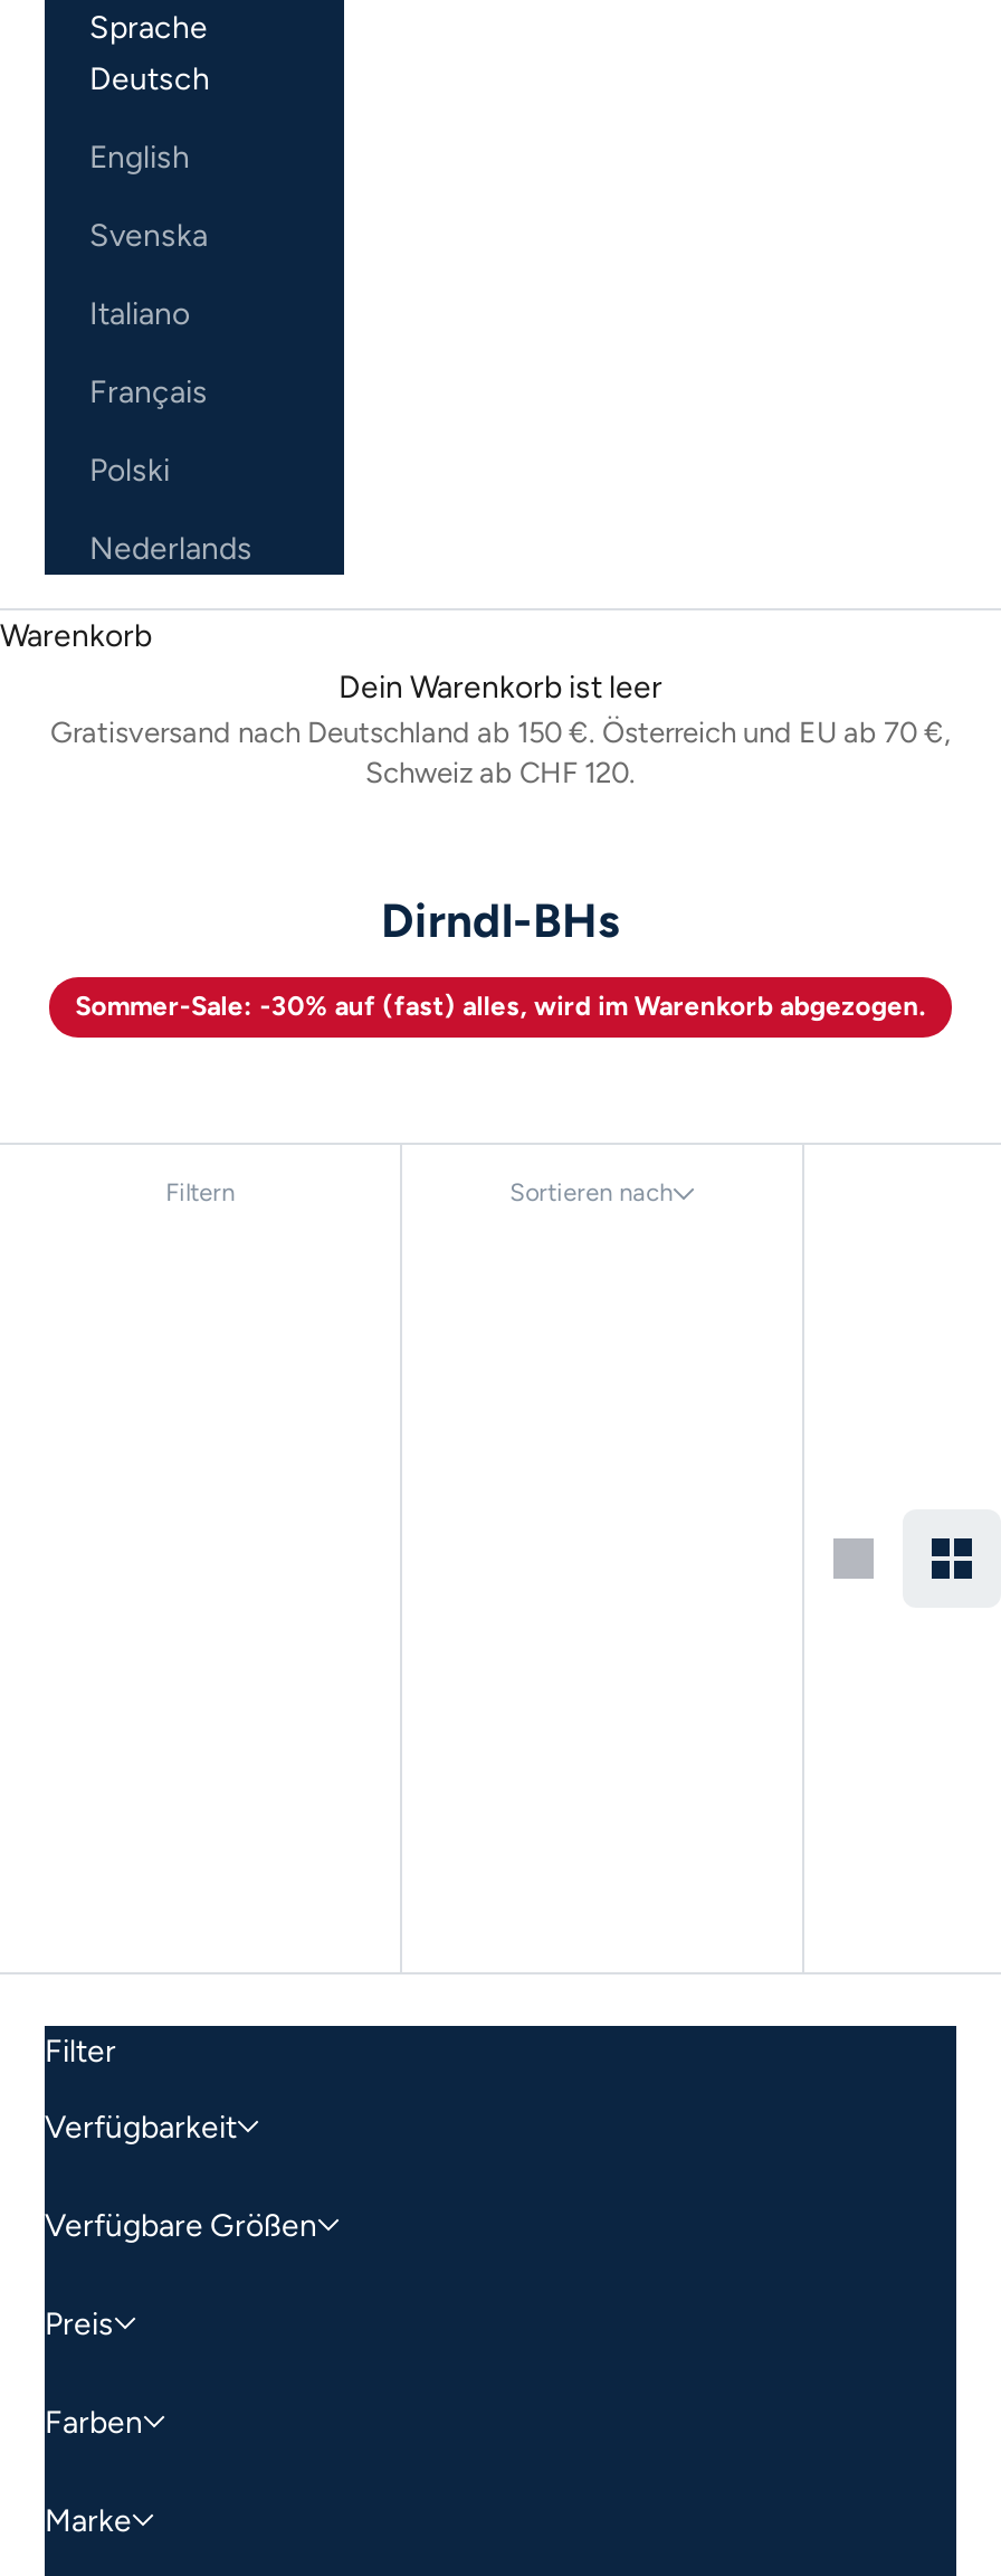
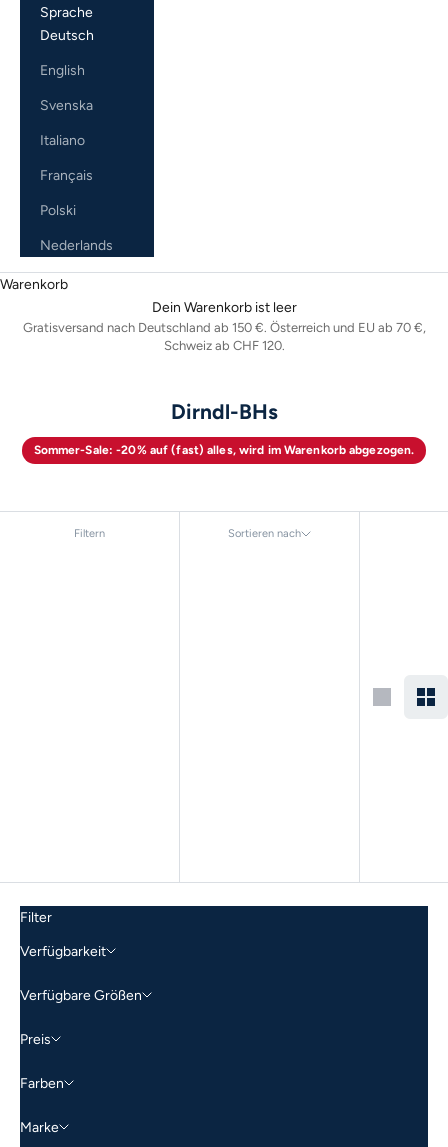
[75,991,926,1022] Sommer-Sale: -30% auf (fast) alles, wird im Warenkorb abgezogen. -> [34,443,414,457] Sommer-Sale: -20% auf (fast) alles, wird im Warenkorb abgezogen.

